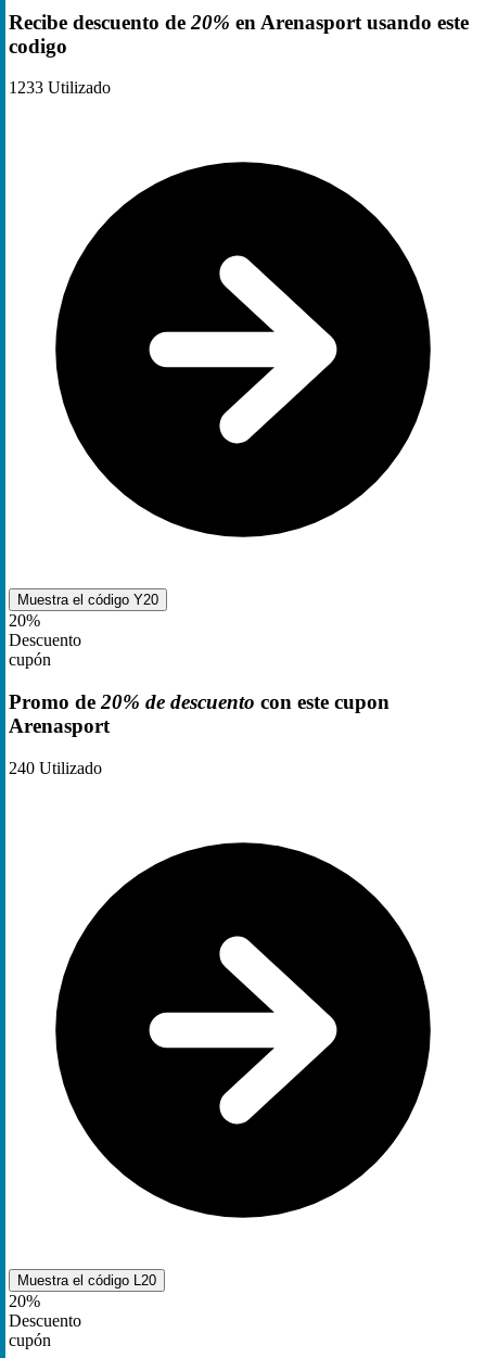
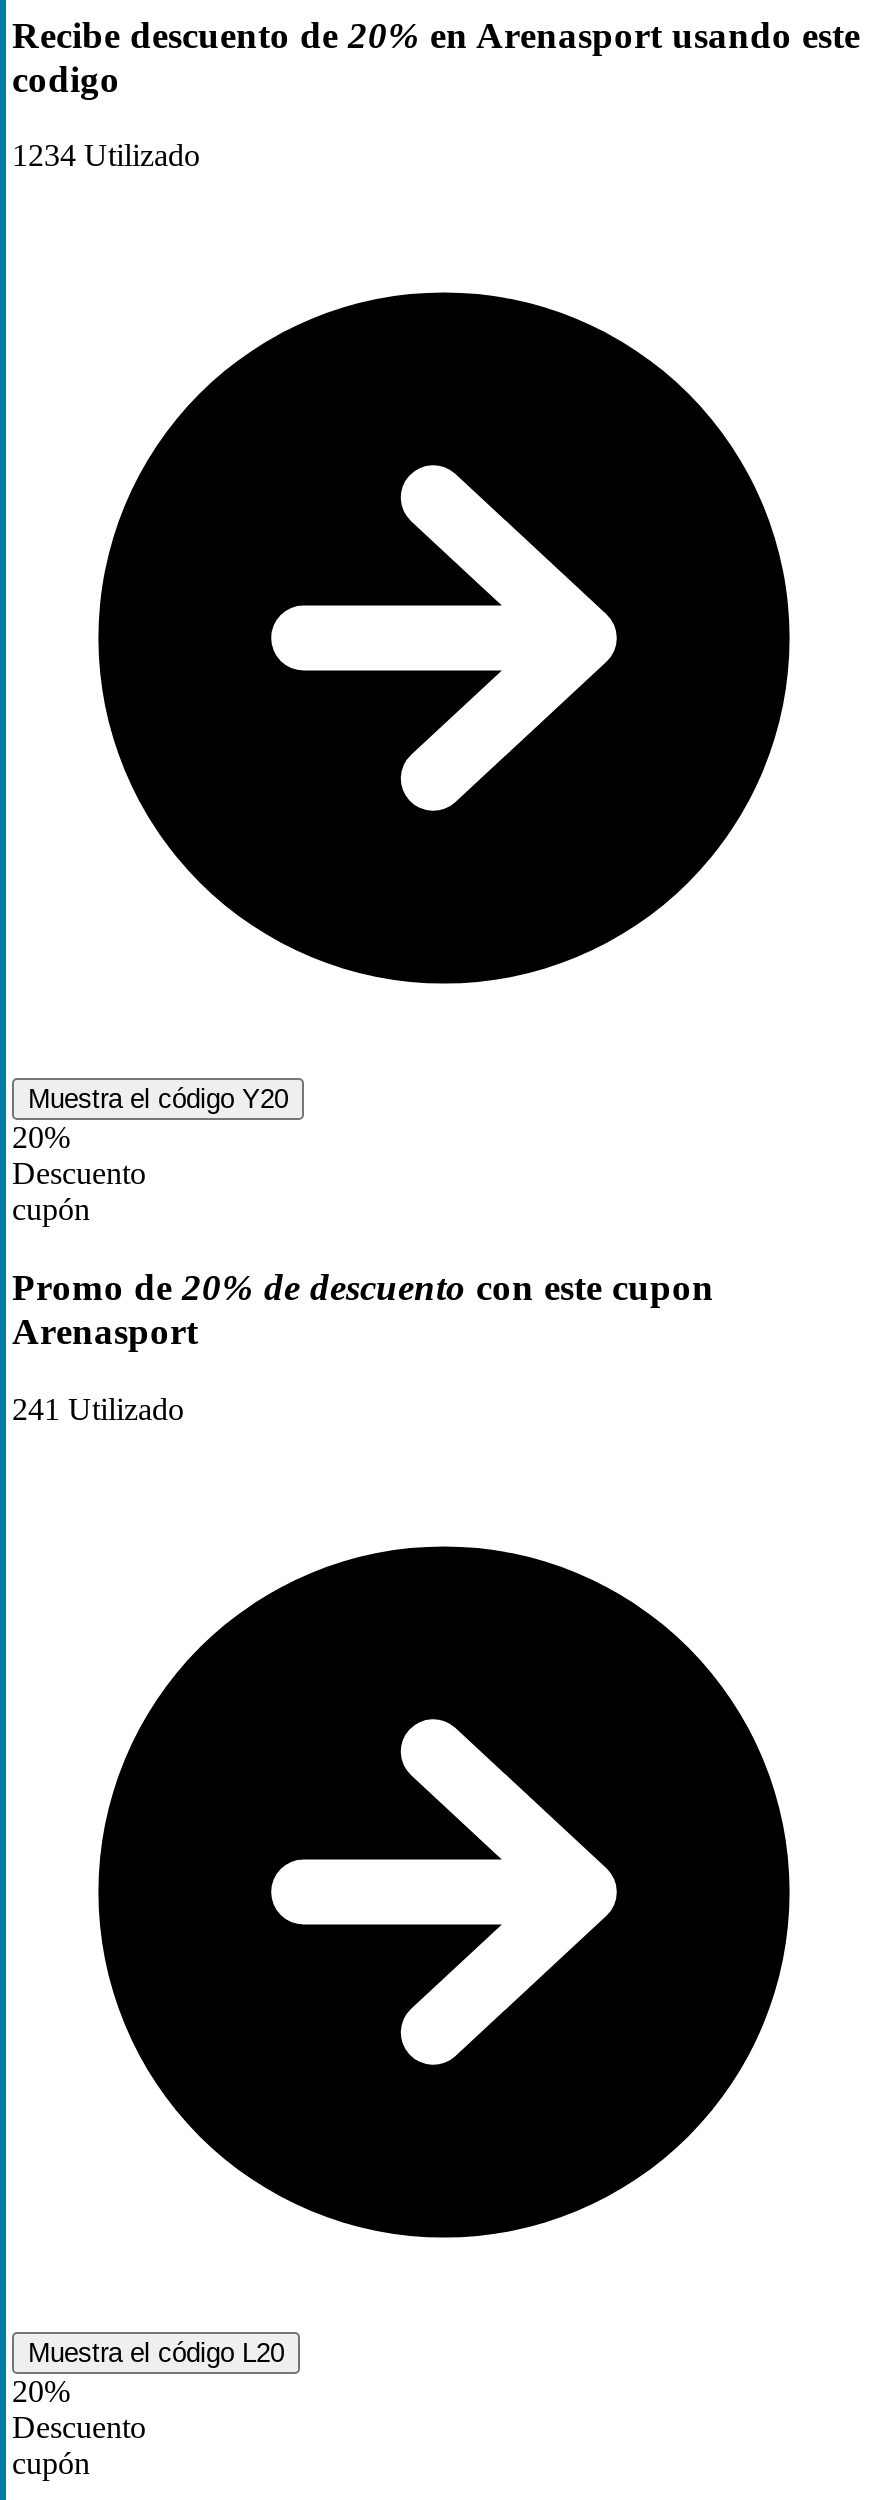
[9,78,111,97] 1233 Utilizado -> [12,138,200,172] 1234 Utilizado
[9,758,102,777] 240 Utilizado -> [12,1391,184,1425] 241 Utilizado

